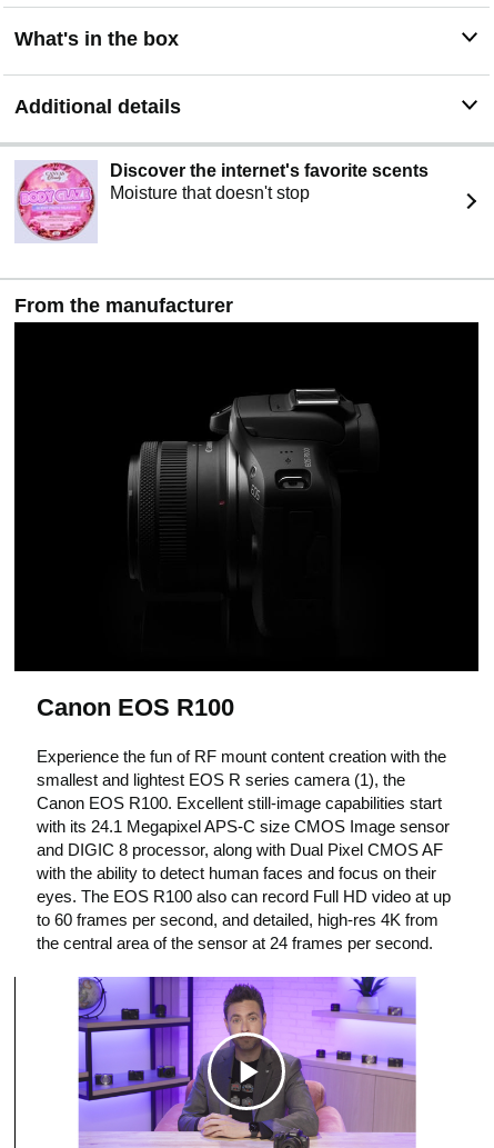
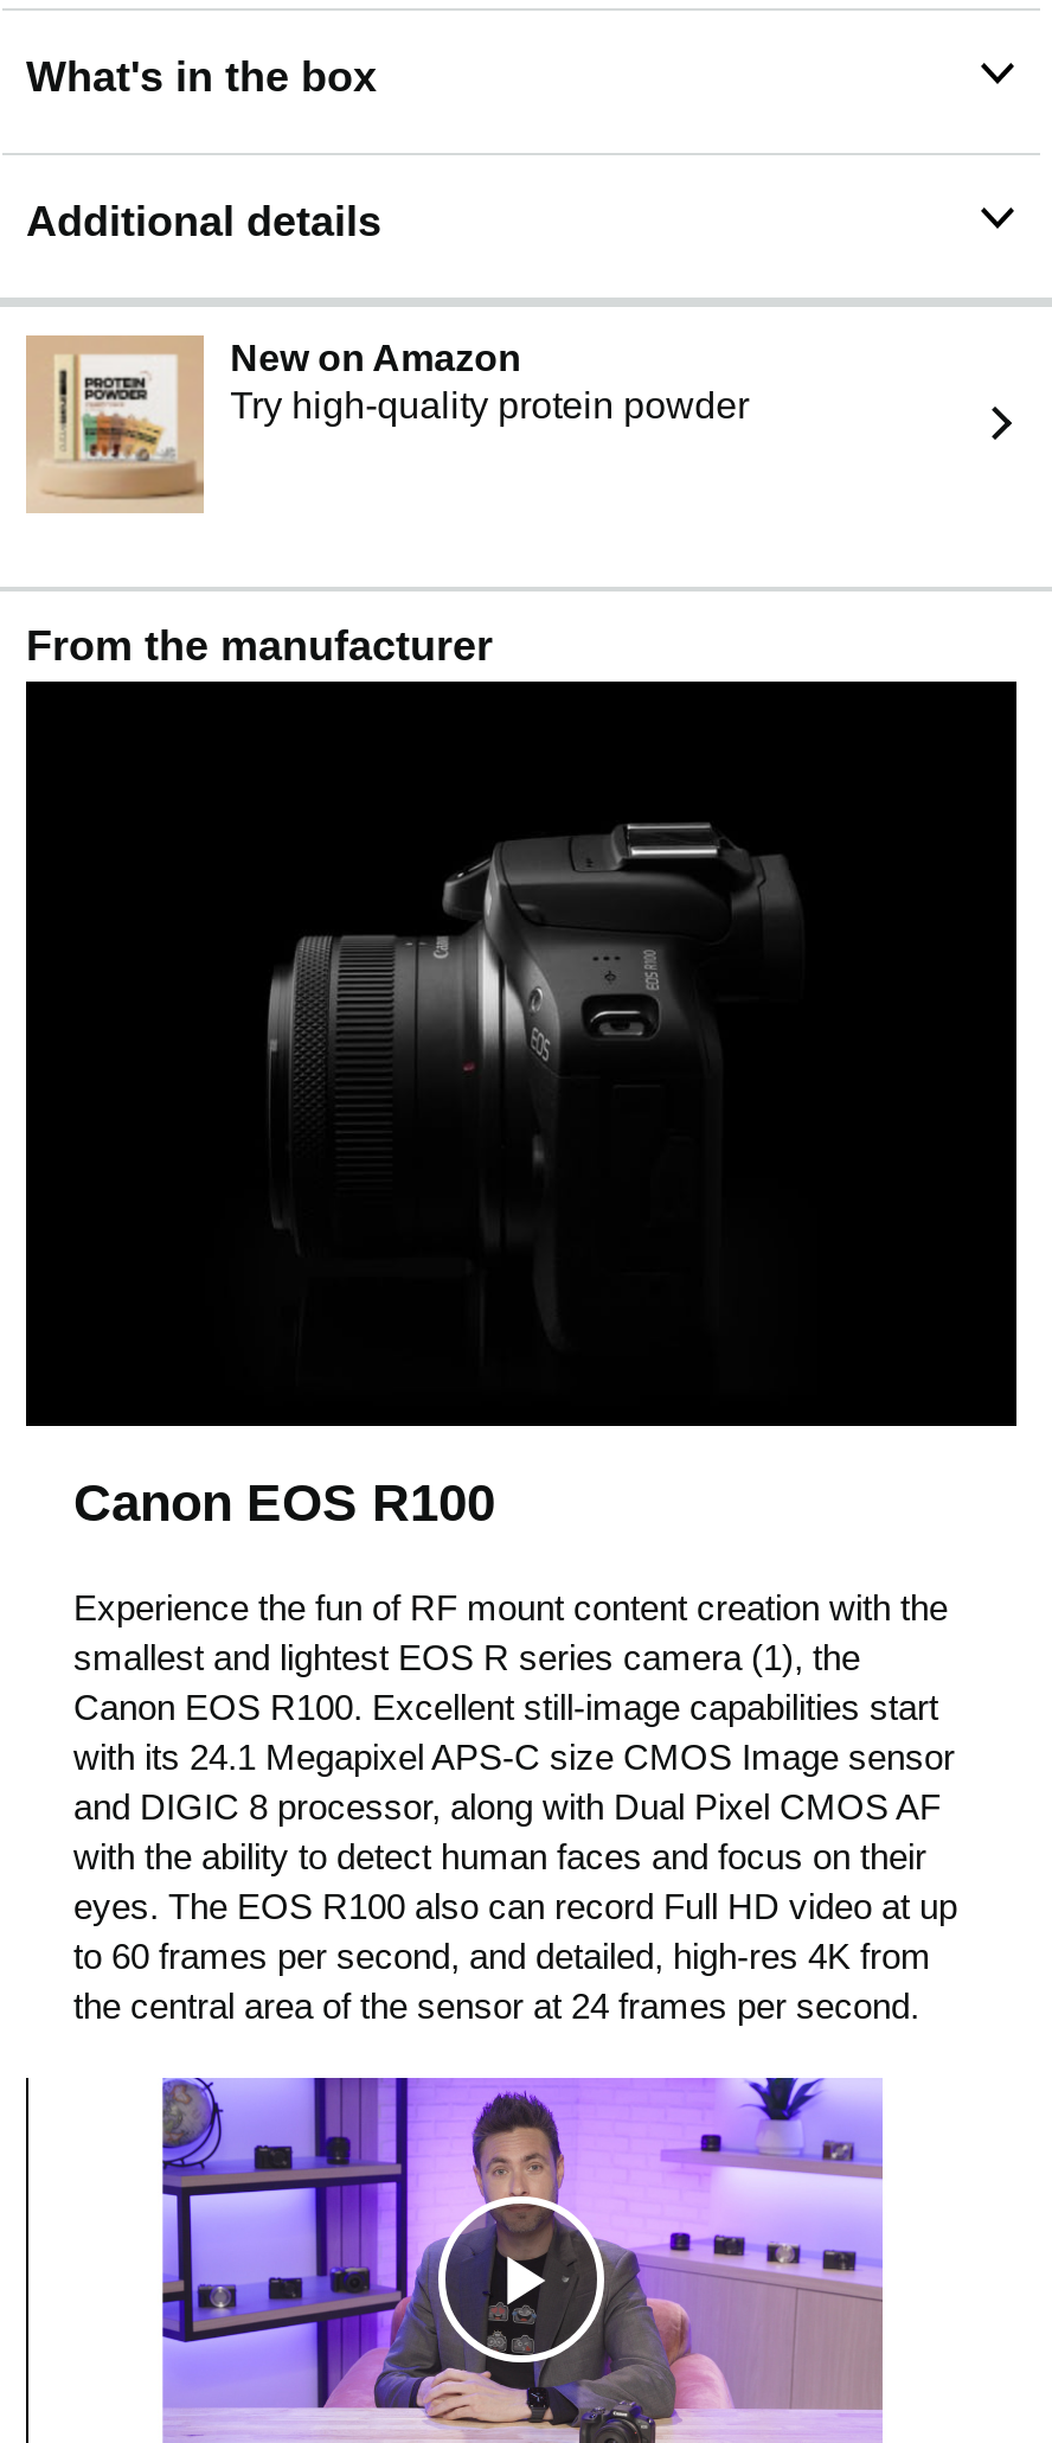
[16,161,429,242] [image] | Discover the internet's favorite scents | Moisture that doesn't stop -> [26,335,749,513] [image] | New on Amazon | Try high-quality protein powder

